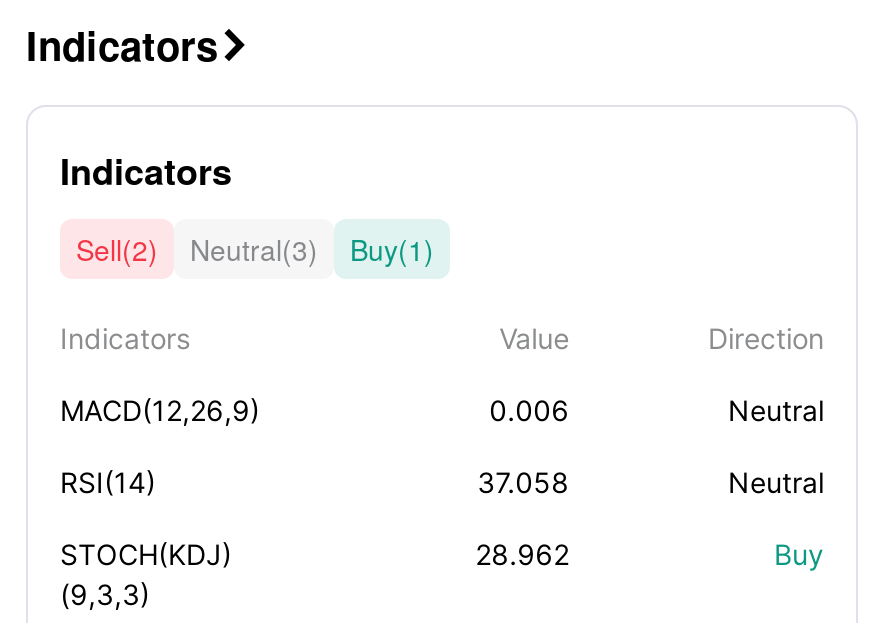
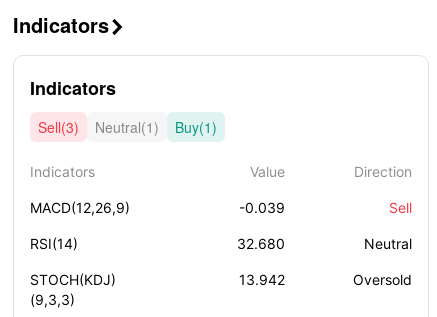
[76,229,318,269] Sell(2) | Neutral(3) -> [38,117,159,137] Sell(3) | Neutral(1)
[489,393,824,427] 0.006 | Neutral -> [239,199,412,216] -0.039 | Sell
[477,465,569,499] 37.058 -> [237,235,285,252] 32.680
[475,537,824,571] 28.962 | Buy -> [239,271,412,288] 13.942 | Oversold

